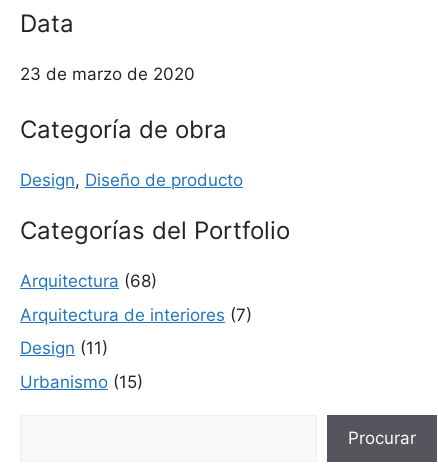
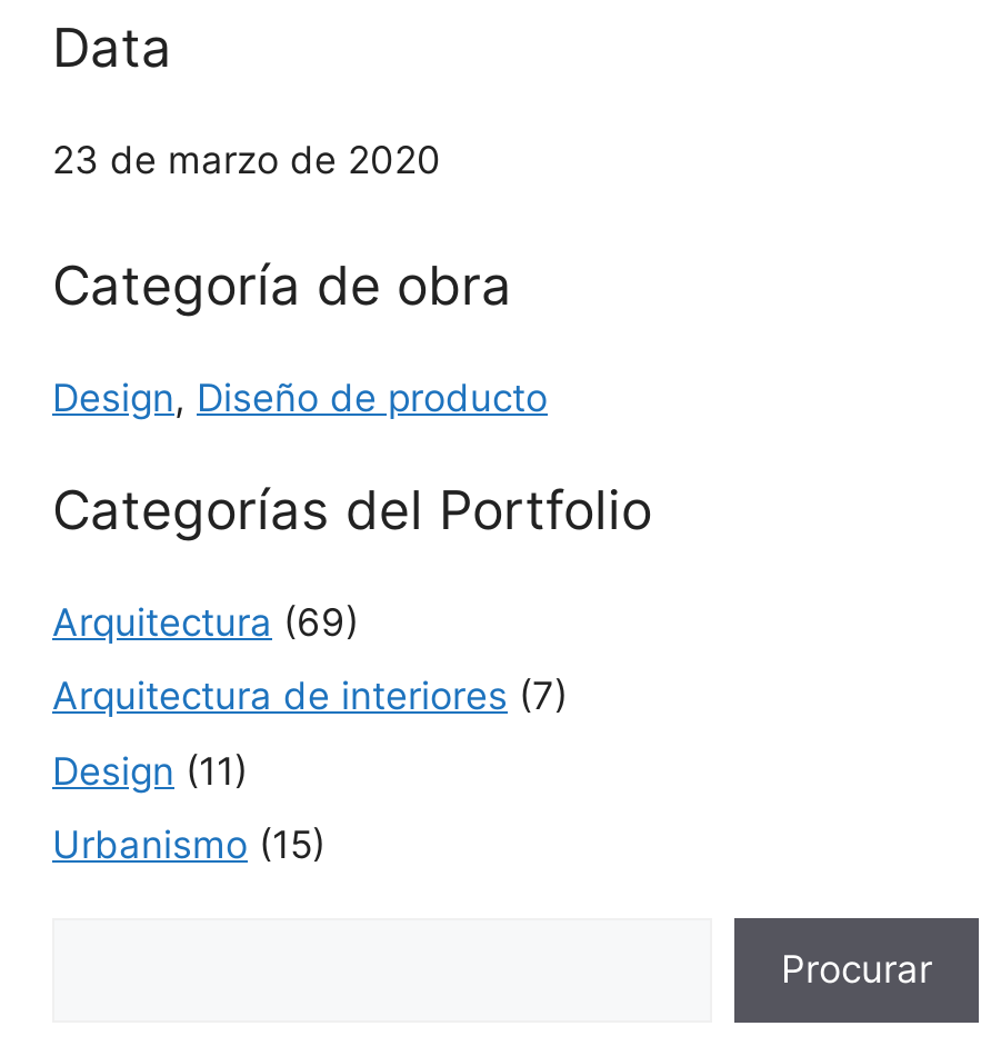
[20,271,157,291] Arquitectura (68) -> [52,600,359,644] Arquitectura (69)

